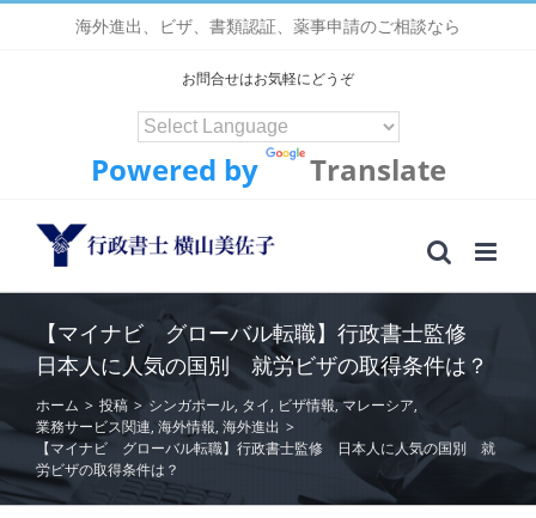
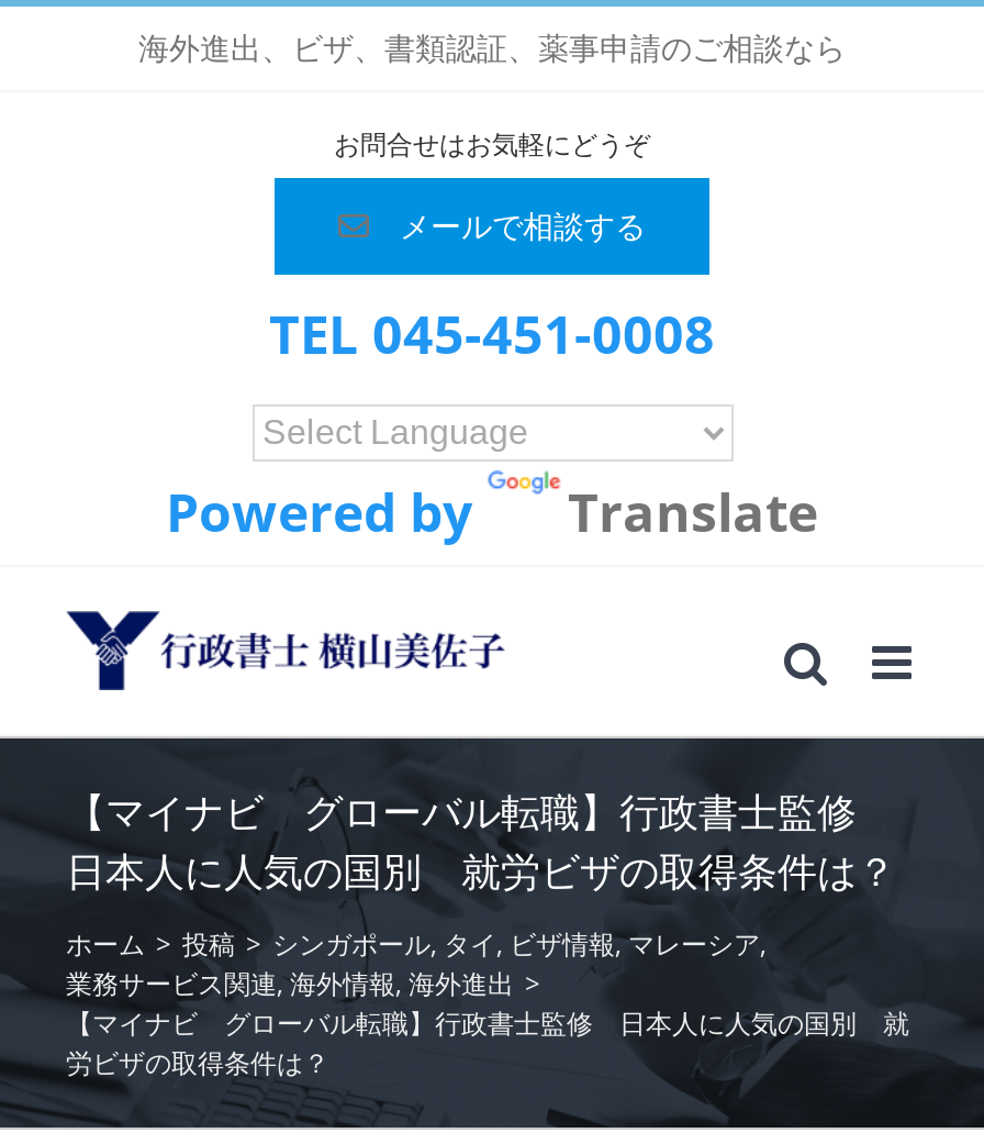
none -> [269,204,715,369] メールで相談する | TEL 045-451-0008

